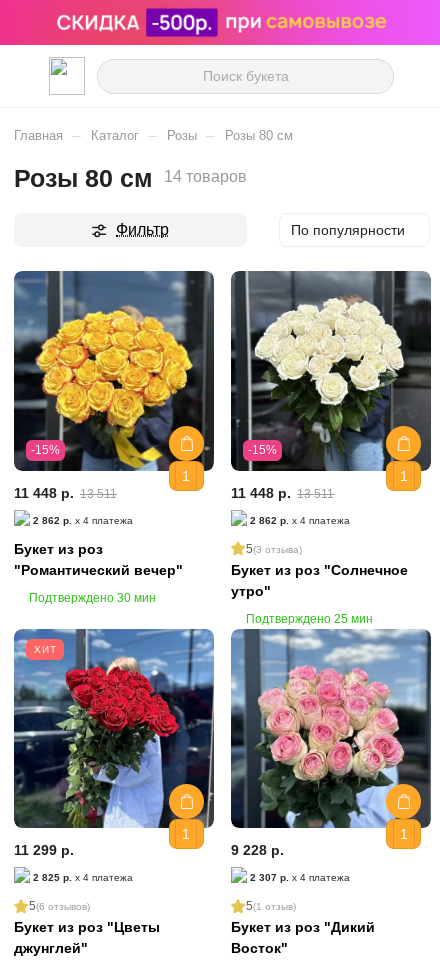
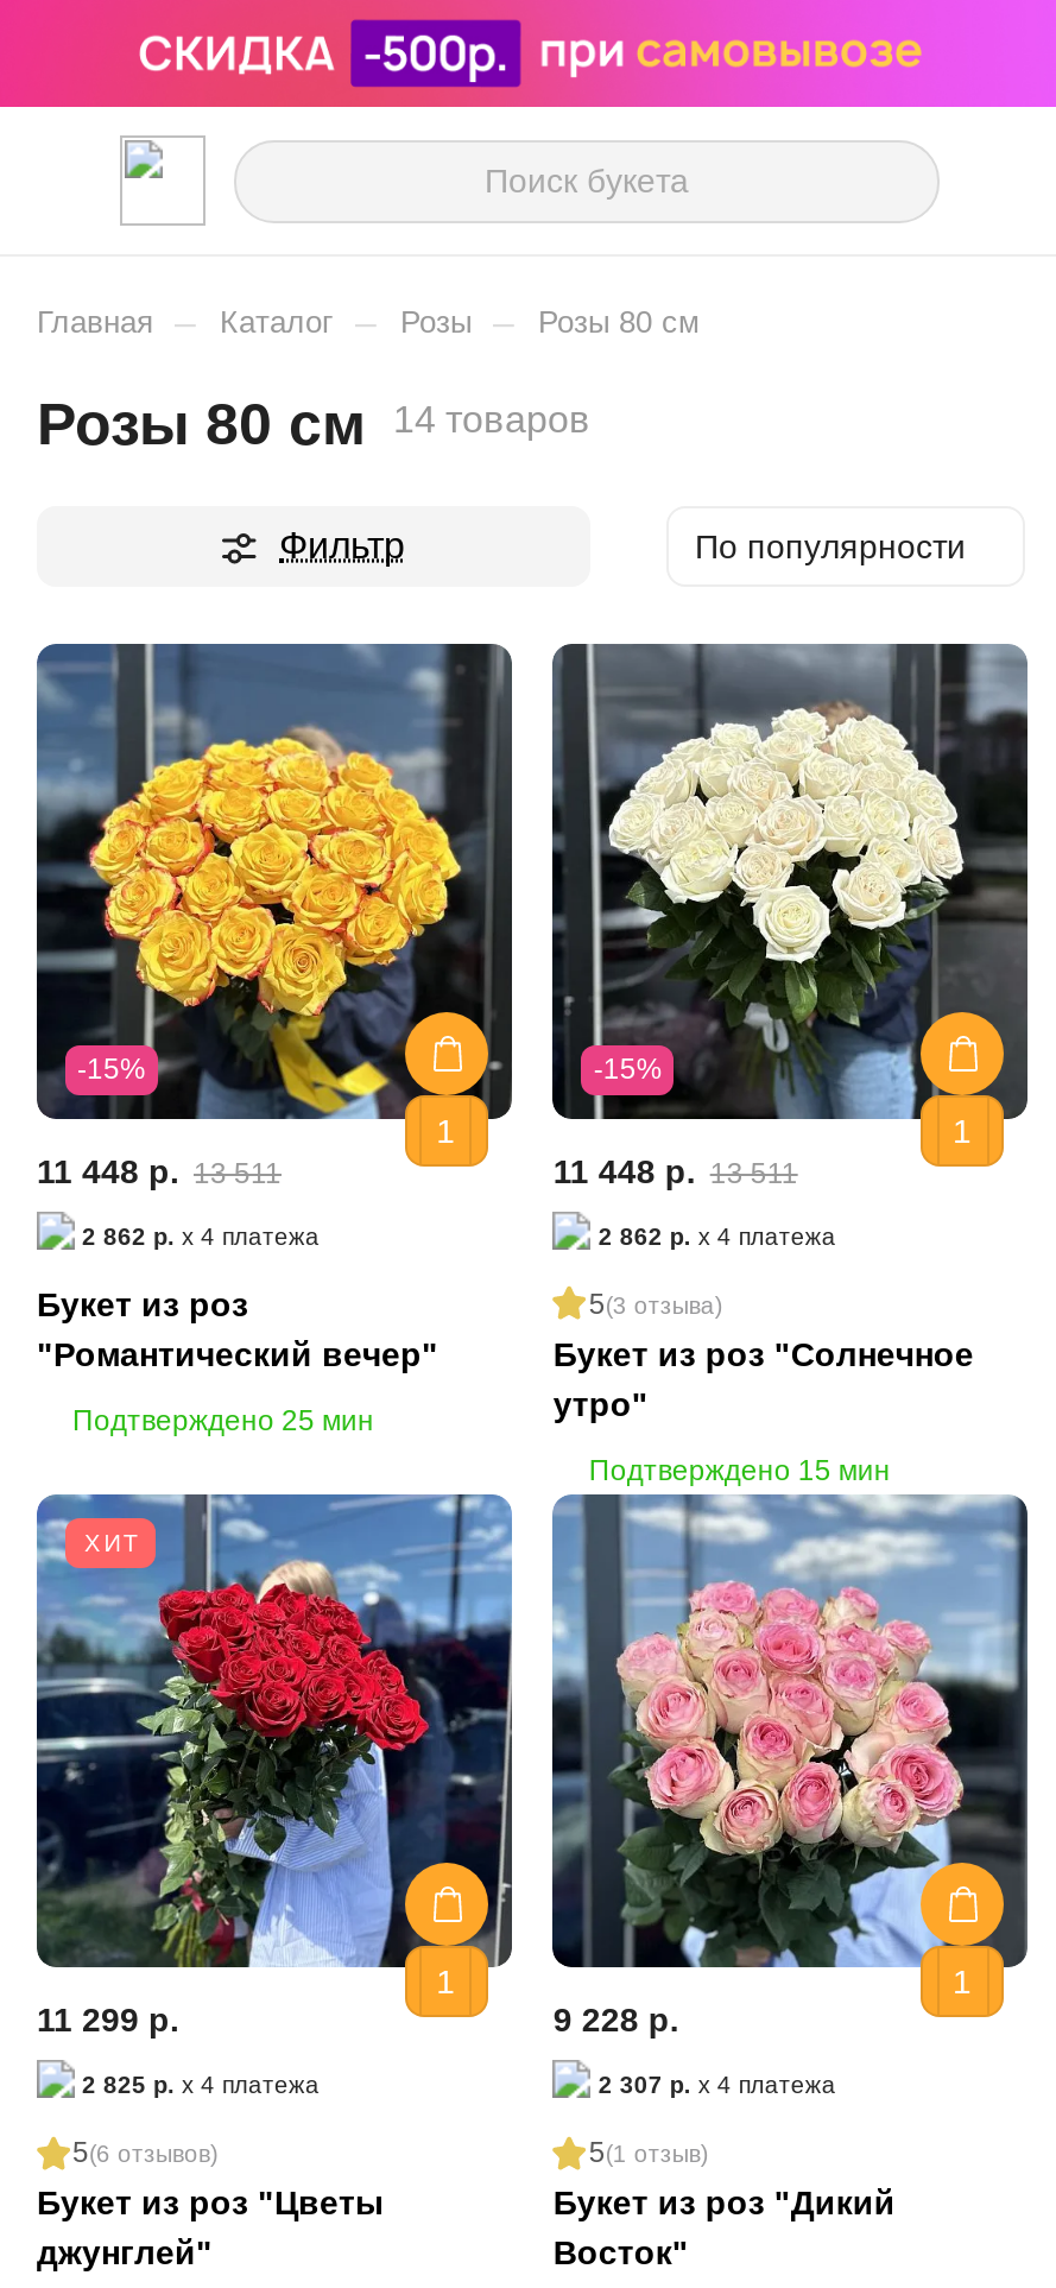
[29,591,156,605] Подтверждено 30 мин -> none
none -> [589,1453,890,1487] Подтверждено 15 мин
moved [246,612,373,626] -> [72,1403,374,1437]: Подтверждено 25 мин

